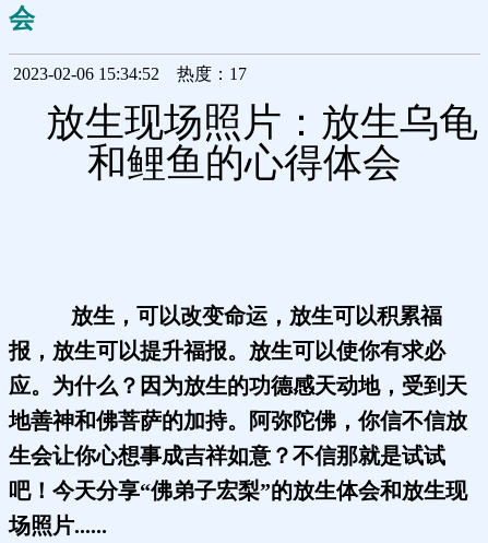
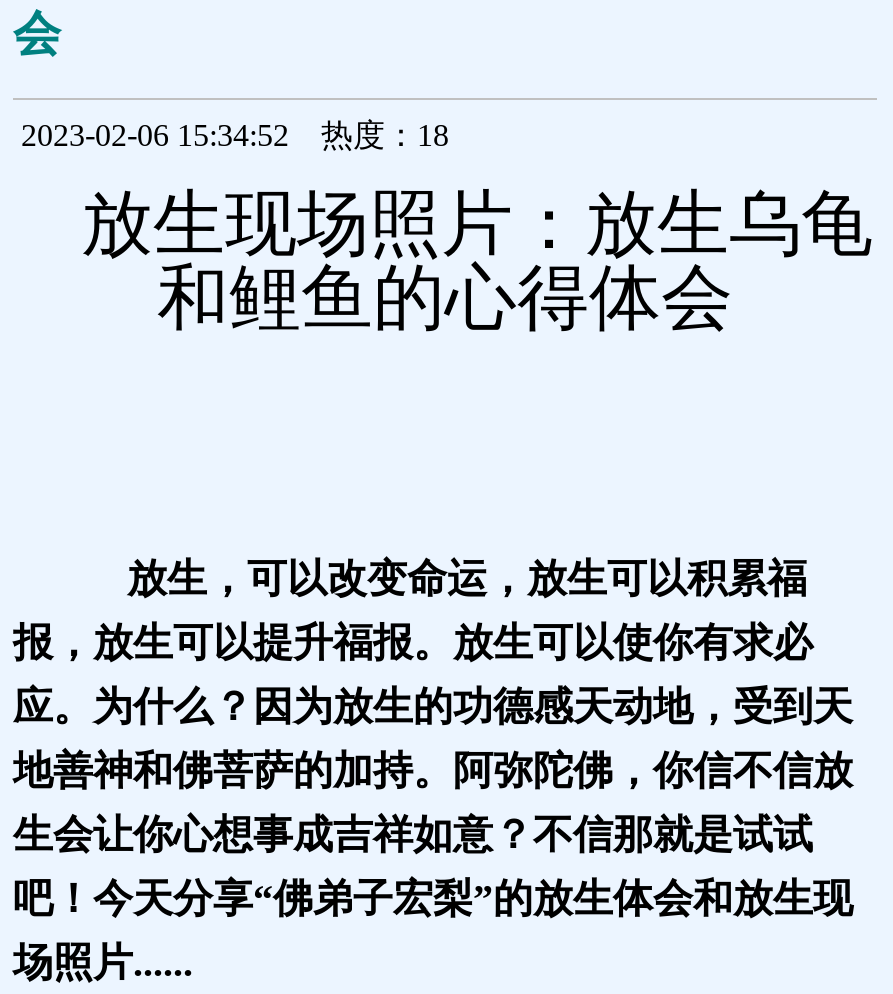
[9,65,260,83] 2023-02-06 15:34:52热度：17 -> [13,119,473,153] 2023-02-06 15:34:52热度：18

